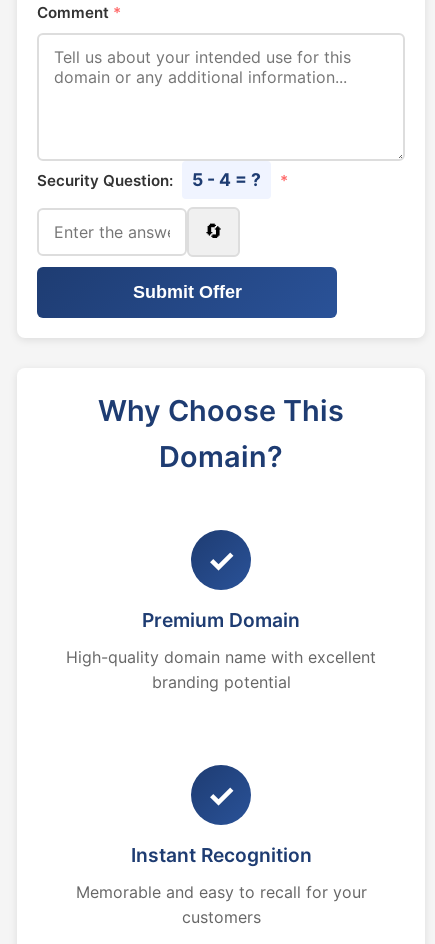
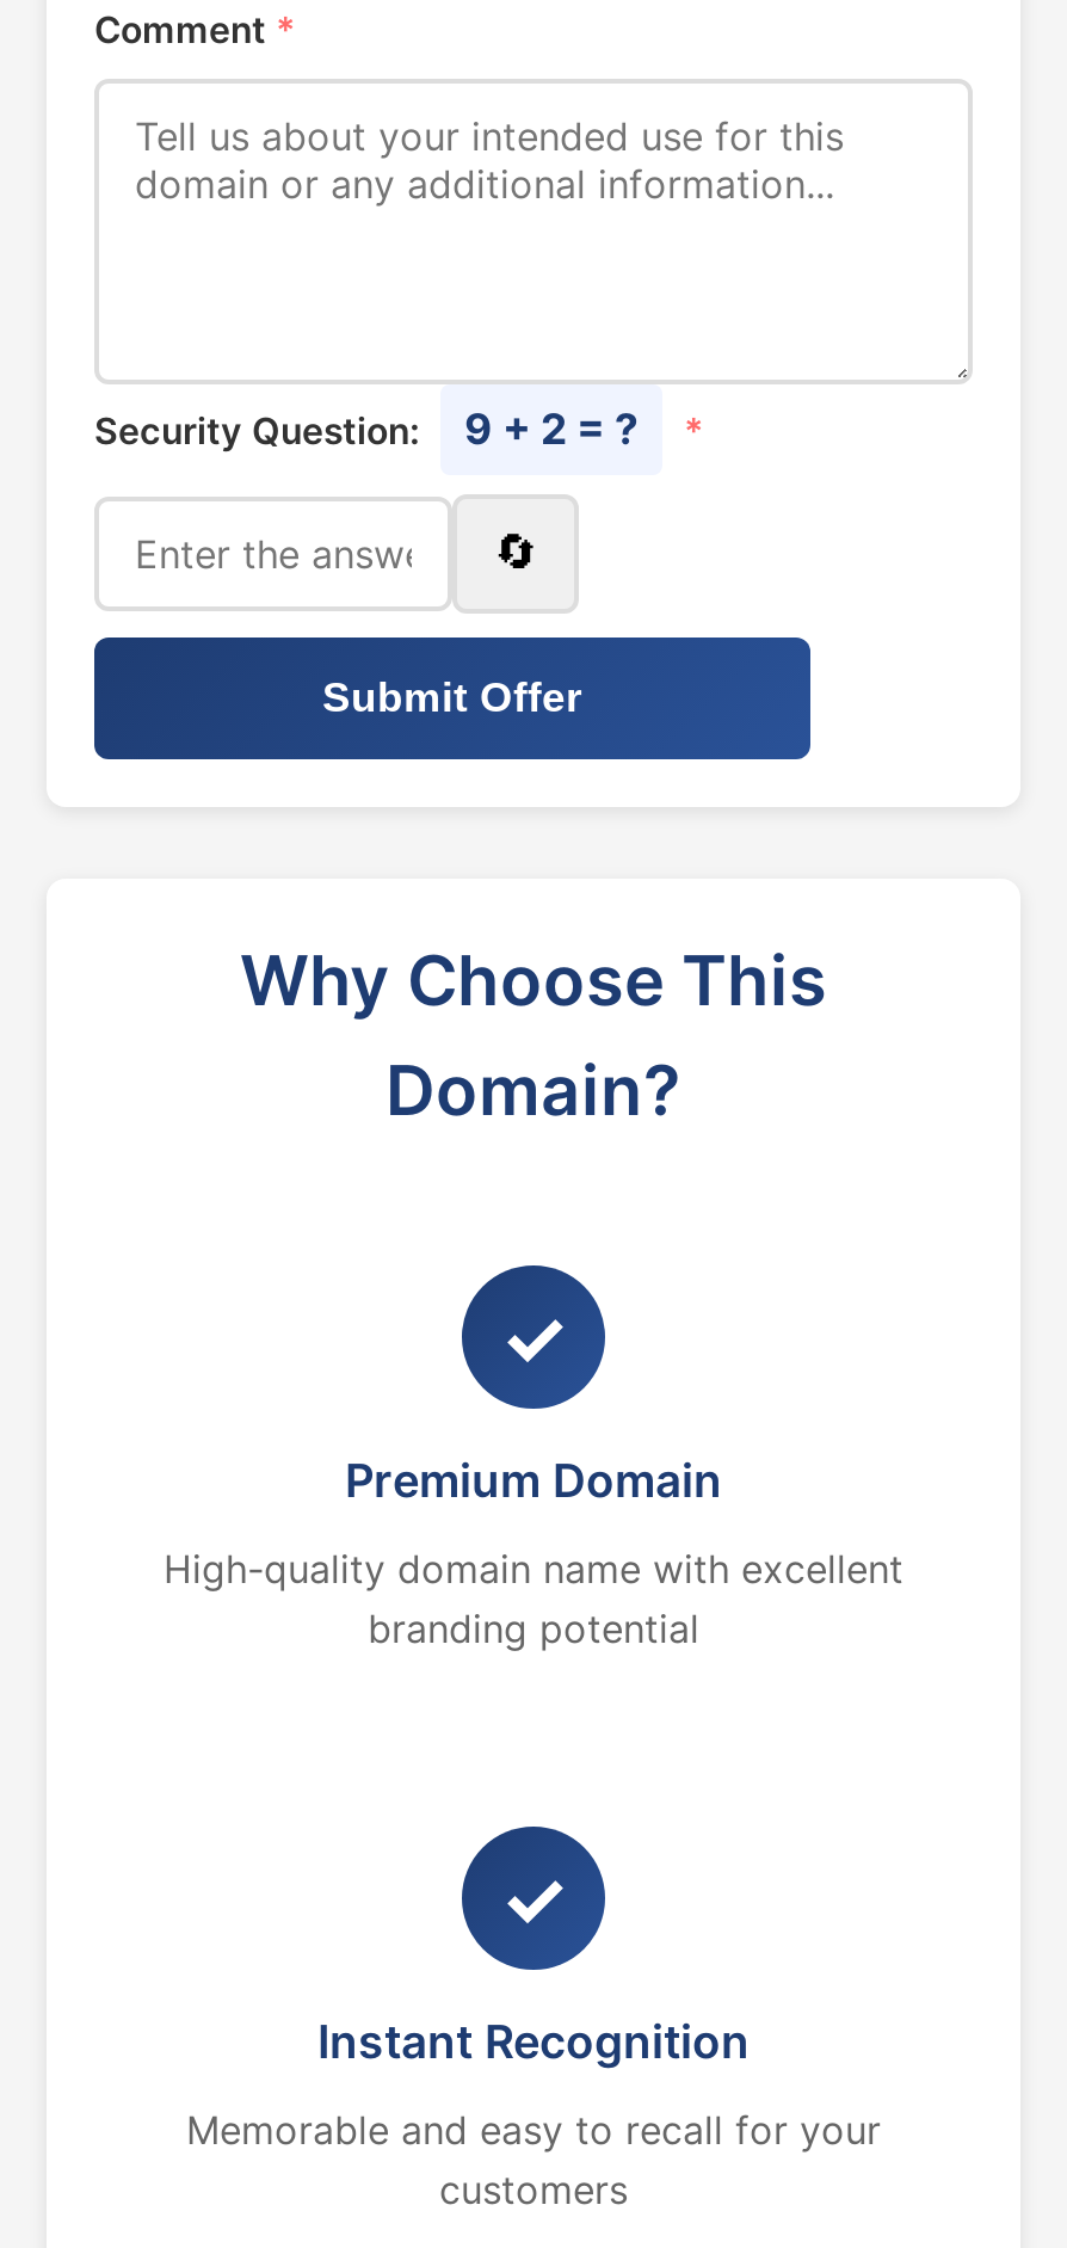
[192,169,261,190] 5 - 4 = ? -> [464,404,639,454] 9 + 2 = ?

